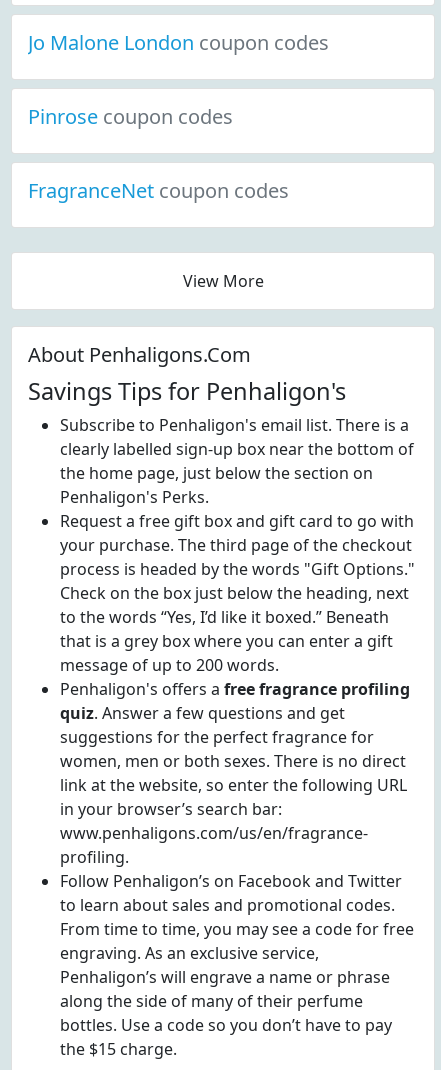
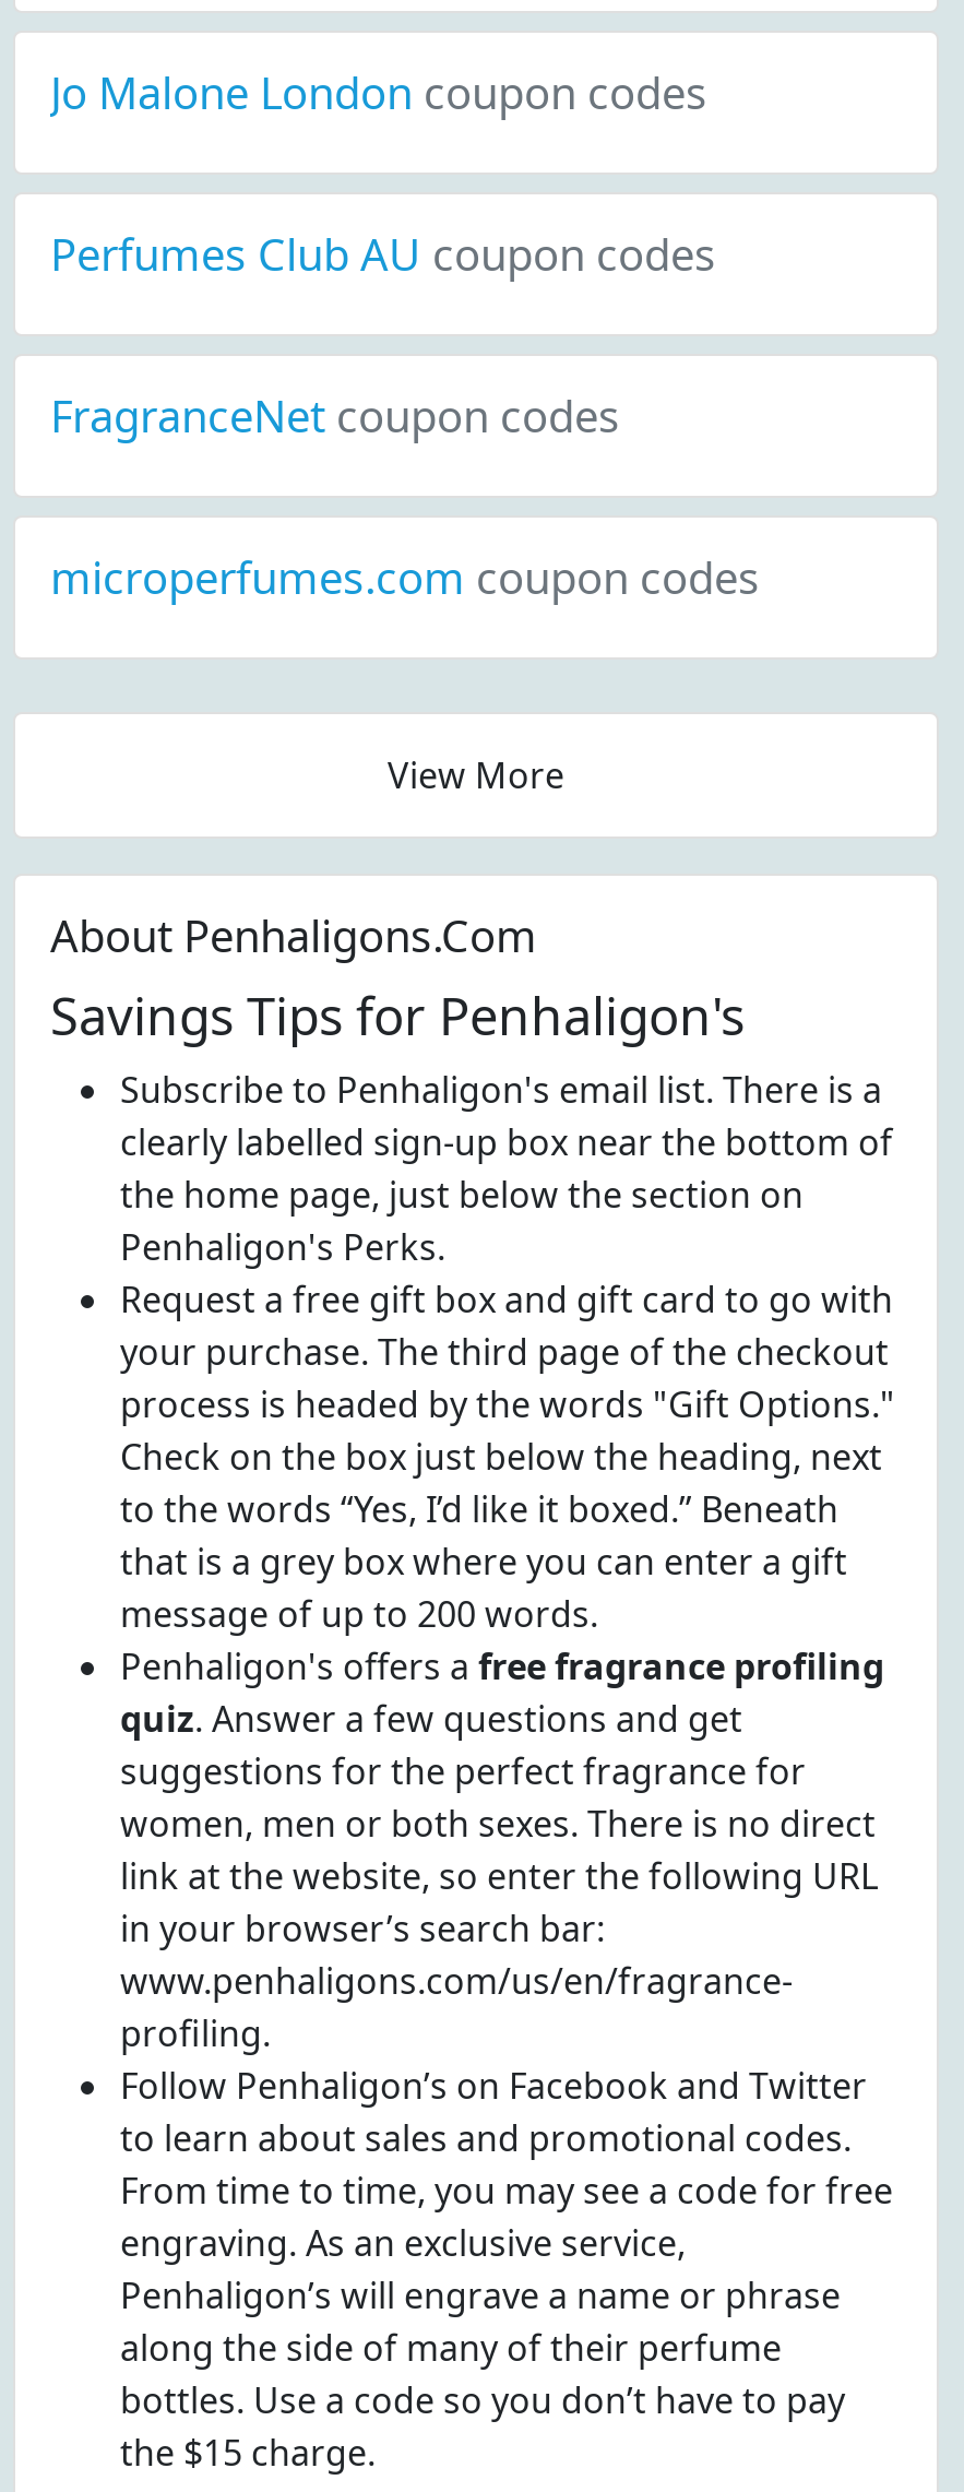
[28,103,233,130] Pinrose coupon codes -> [50,225,716,284] Perfumes Club AU coupon codes
none -> [50,548,760,607] microperfumes.com coupon codes

